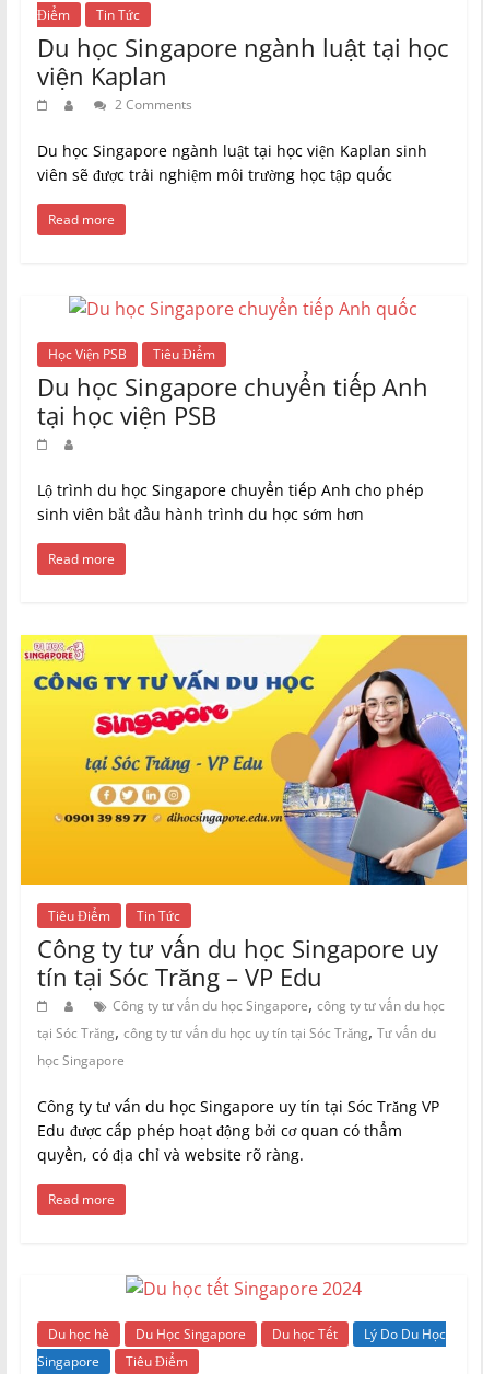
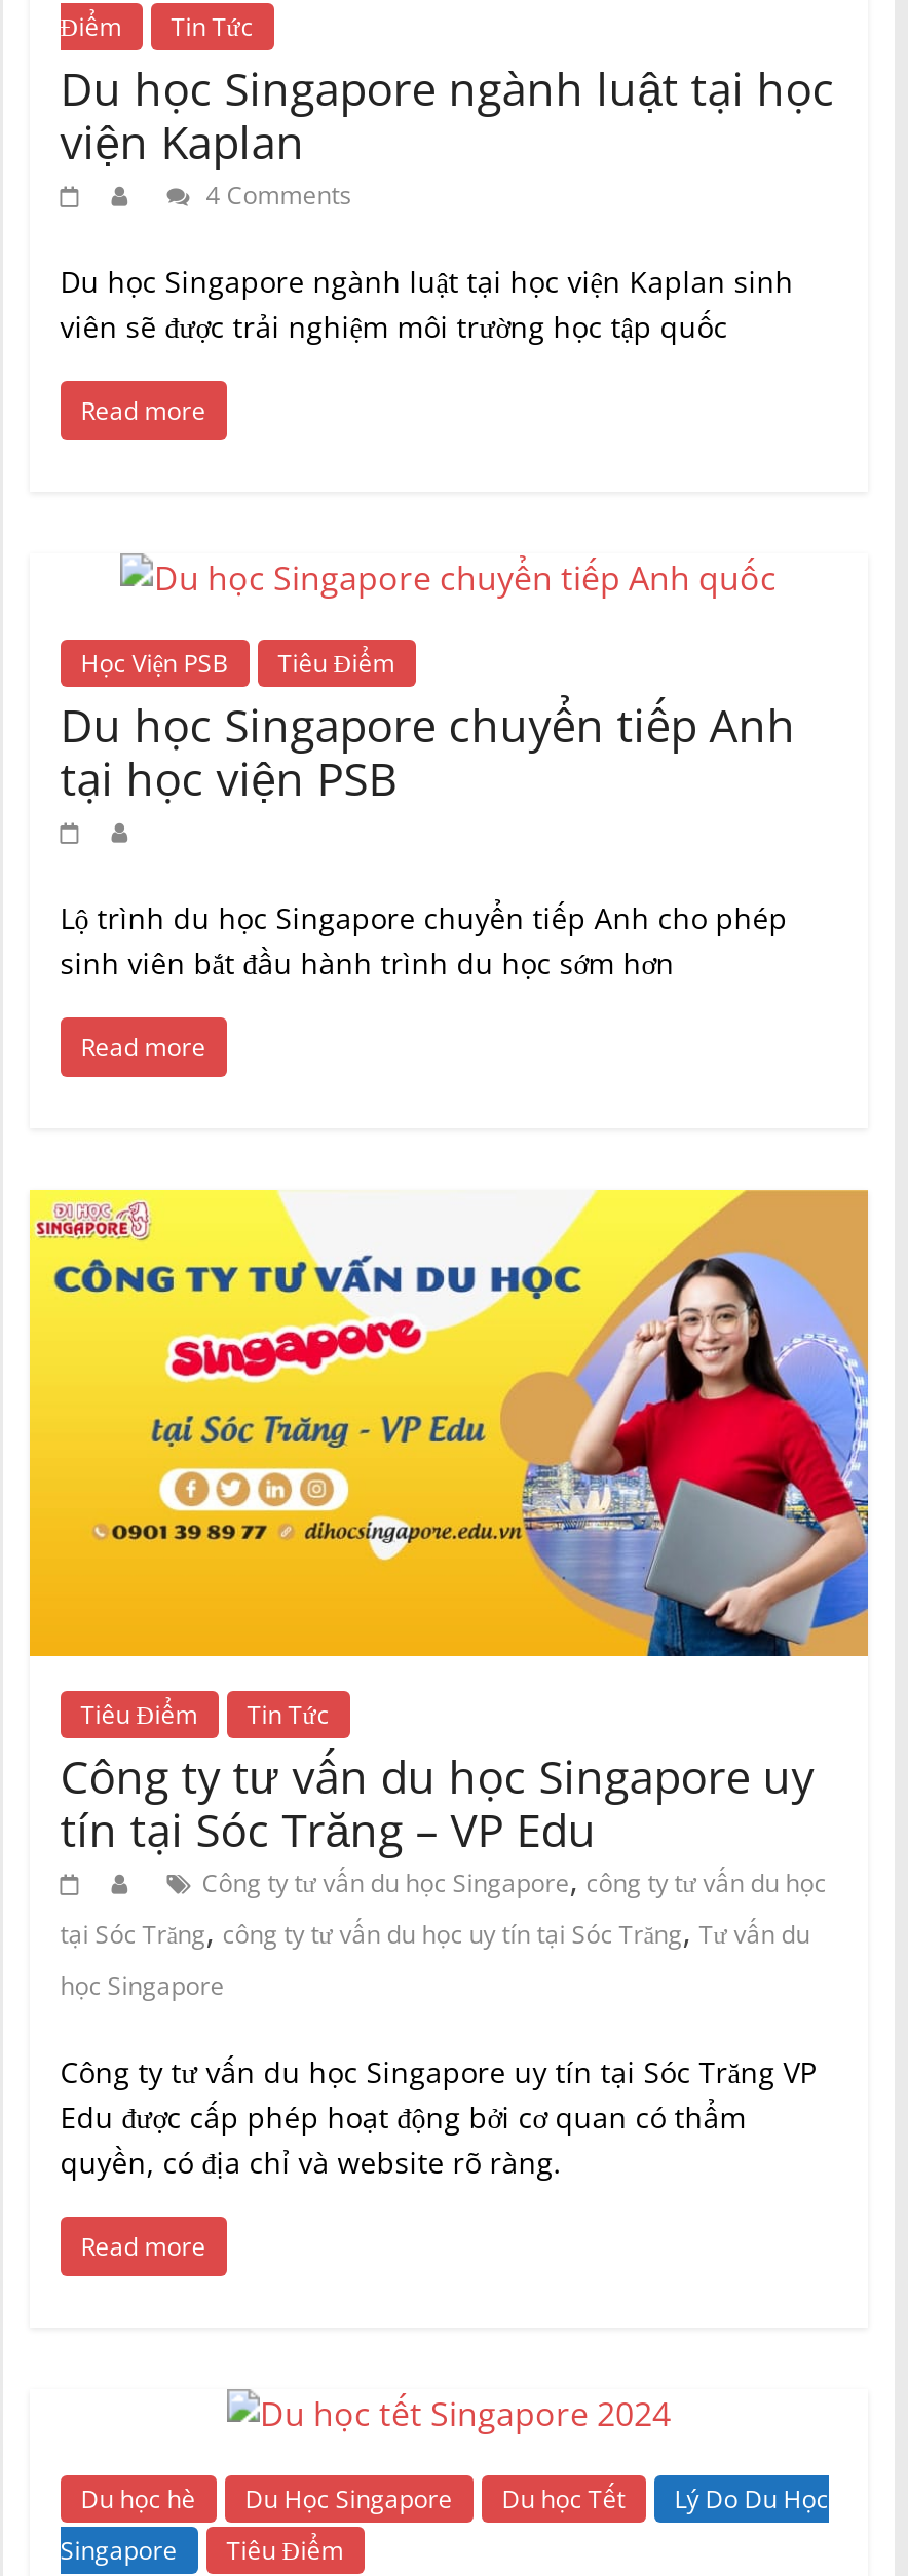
[111,96,192,114] 2 Comments -> [200,179,352,214] 4 Comments

